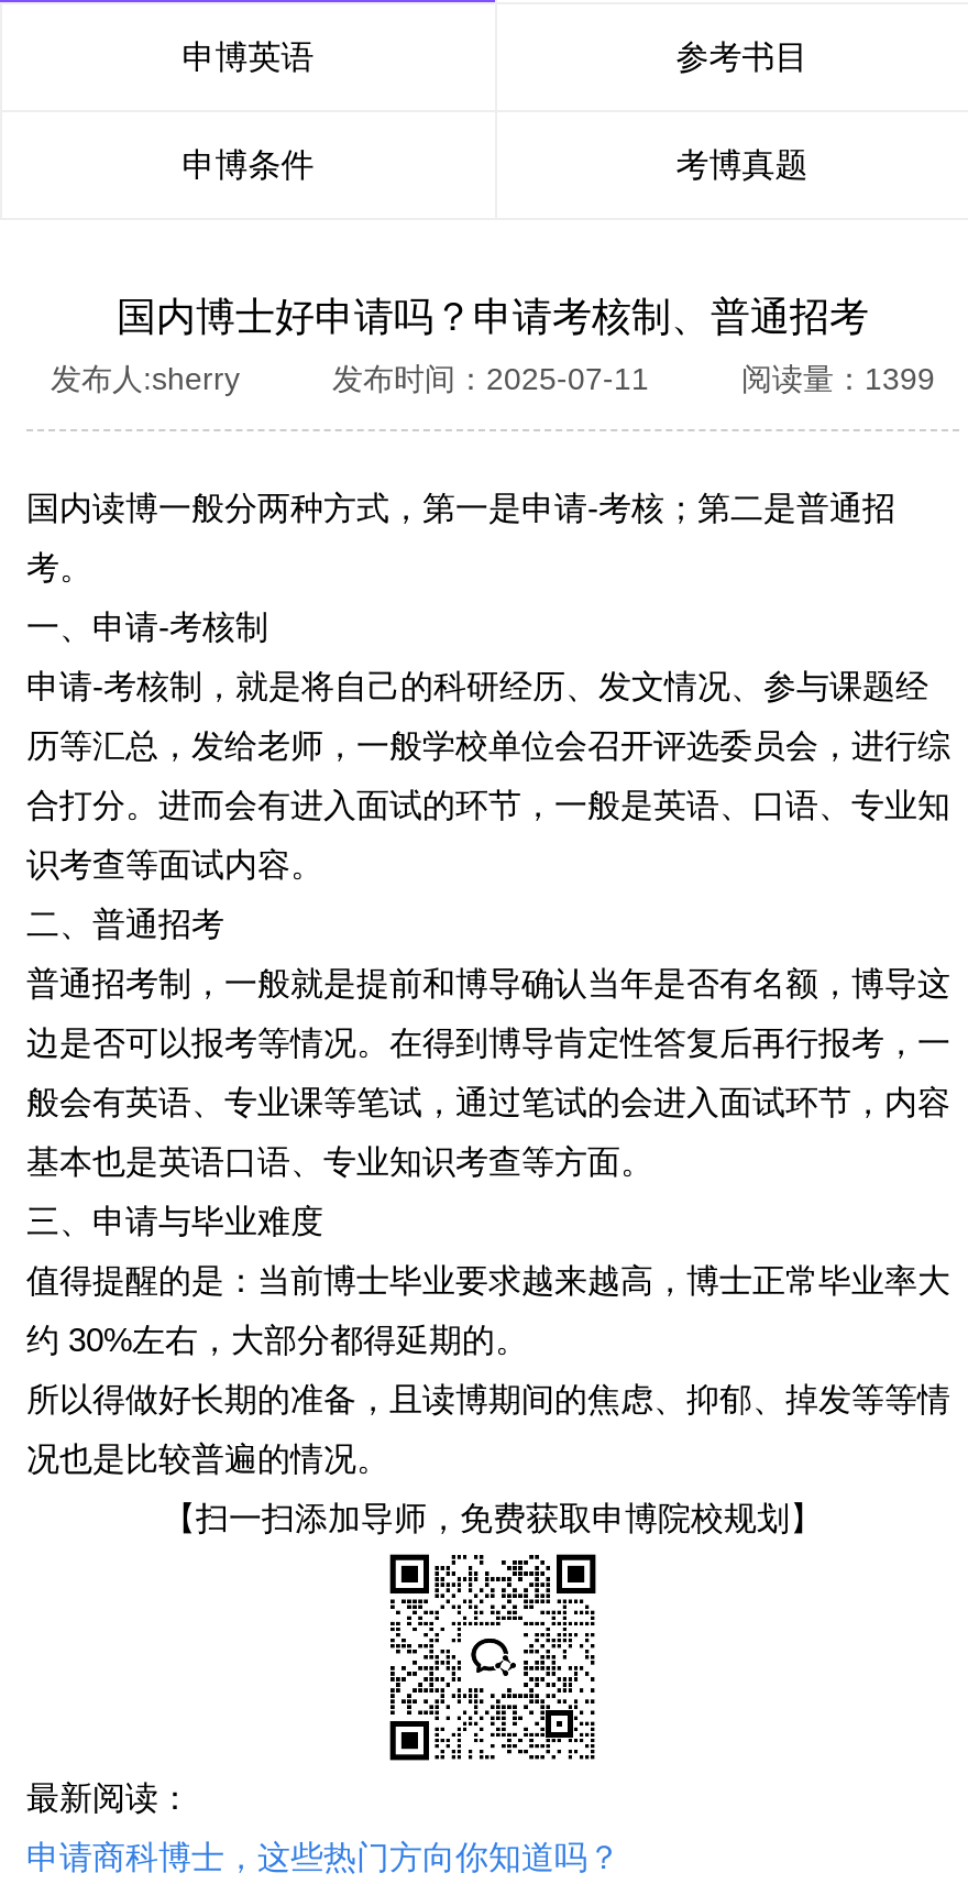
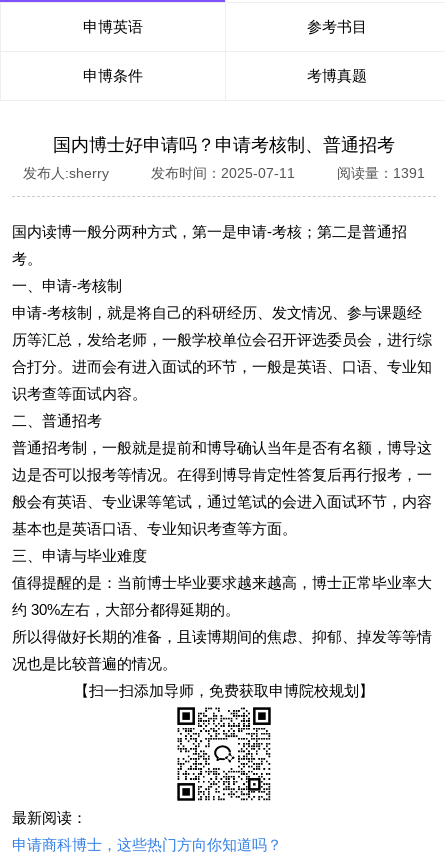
[51,361,935,396] 发布人:sherry 发布时间：2025-07-11 阅读量：1399 -> [23,165,425,181] 发布人:sherry 发布时间：2025-07-11 阅读量：1391

